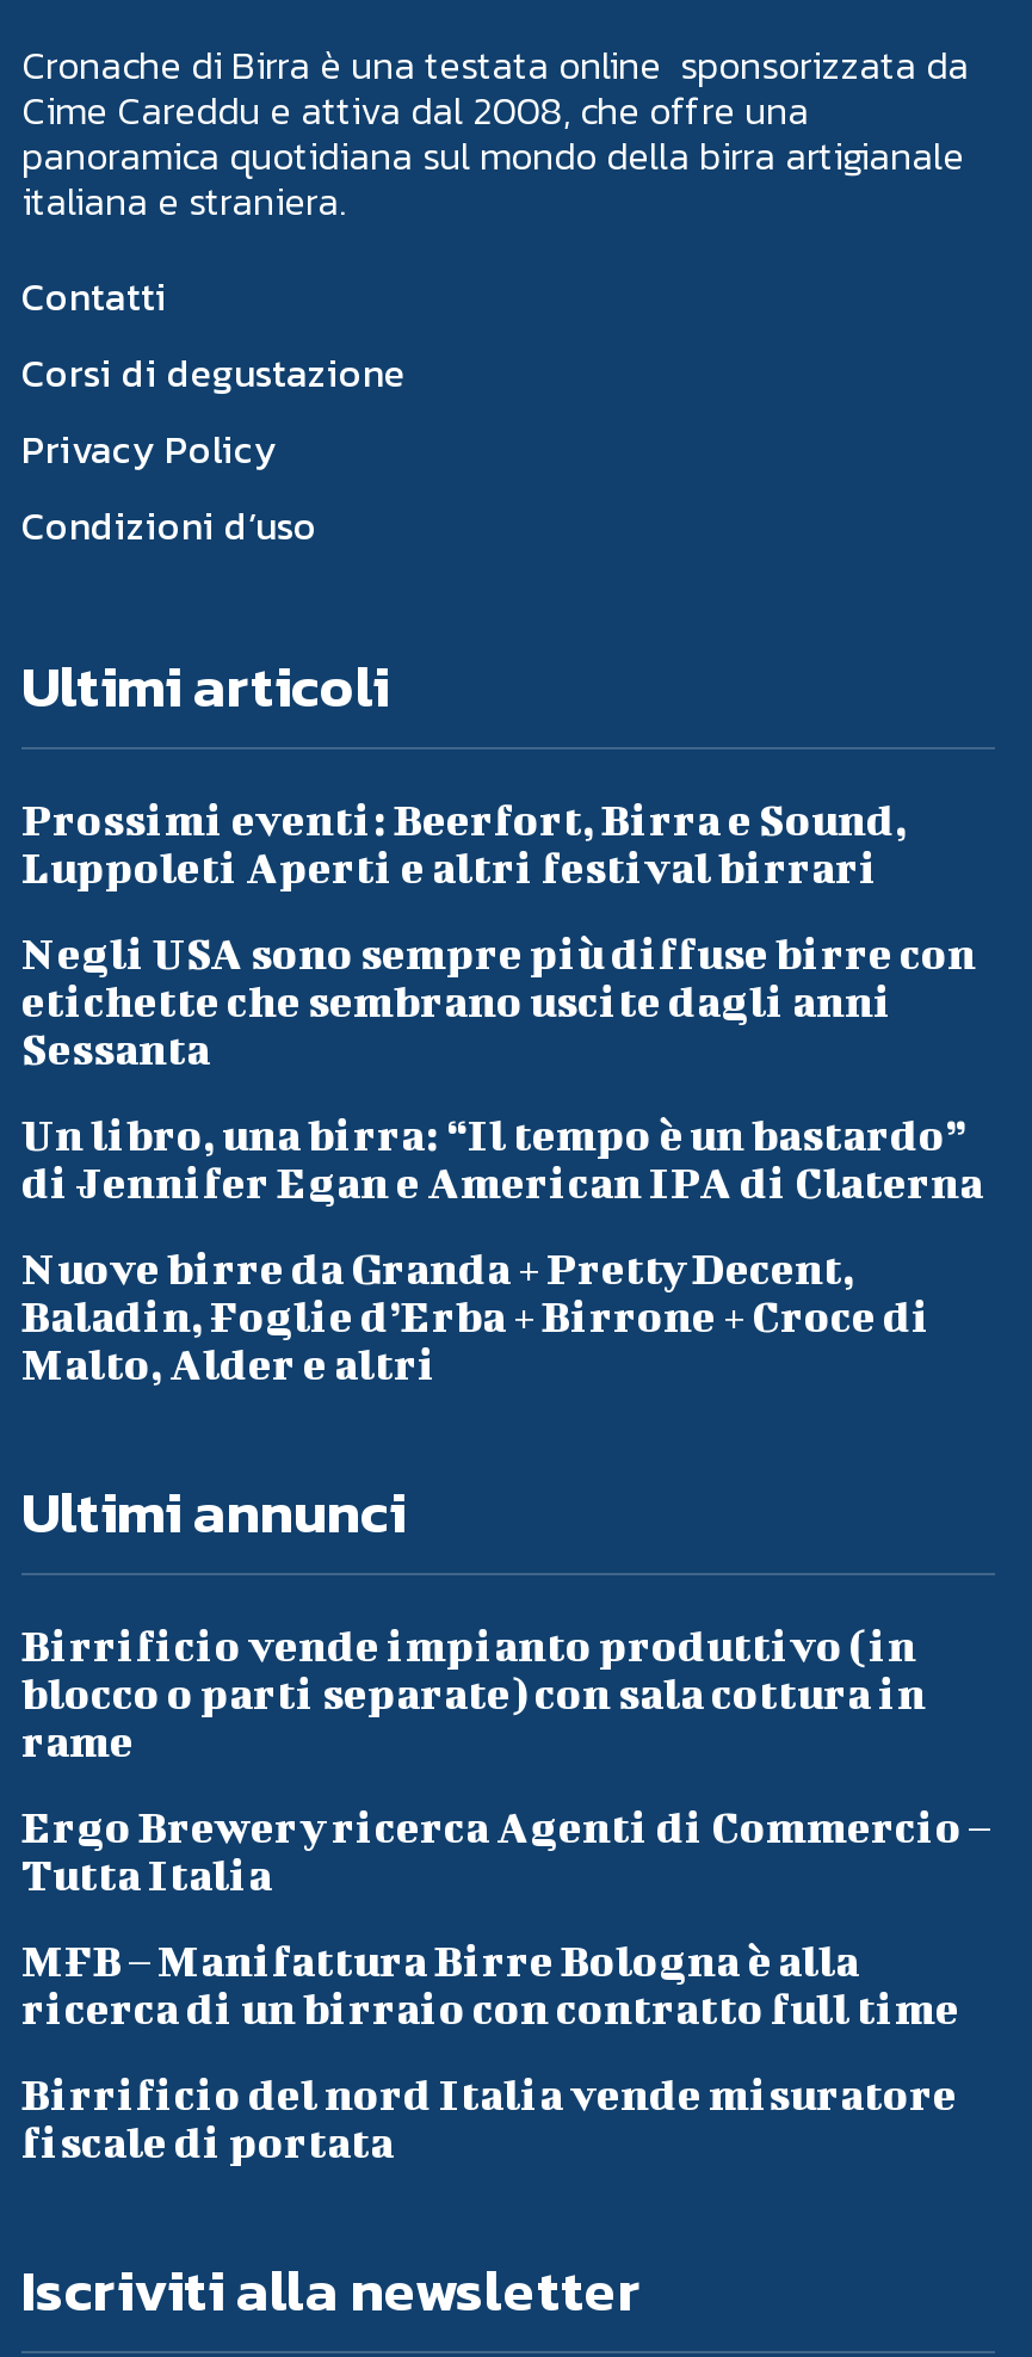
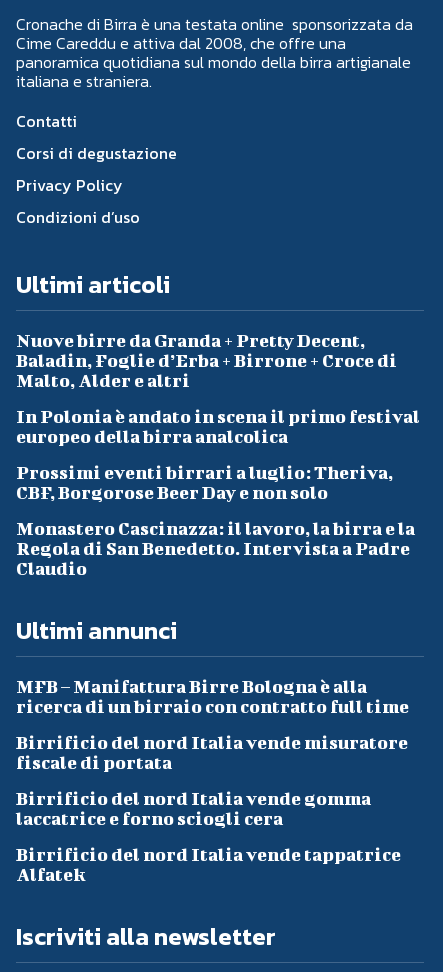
[21,796,983,1208] Prossimi eventi: Beerfort, Birra e Sound, | Luppoleti Aperti e altri festival birrari | Negli USA sono sempre più diffuse birre con | etichette che sembrano uscite dagli anni | Sessanta | Un libro, una birra: “Il tempo è un bastardo” | di Jennifer Egan e American IPA di Claterna -> none
moved [21,1244,931,1390] -> [16,330,397,391]: Nuove birre da Granda + Pretty Decent, | Baladin, Foglie d’Erba + Birrone + Croce di | Malto, Alder e altri
none -> [16,406,420,579] In Polonia è andato in scena il primo festival | europeo della birra analcolica | Prossimi eventi birrari a luglio: Theriva, | CBF, Borgorose Beer Day e non solo | Monastero Cascinazza: il lavoro, la birra e la | Regola di San Benedetto. Intervista a Padre | Claudio
[21,1621,990,1901] Birrificio vende impianto produttivo (in | blocco o parti separate) con sala cottura in | rame | Ergo Brewery ricerca Agenti di Commercio – | Tutta Italia -> none
moved [21,1936,959,2168] -> [16,676,409,773]: MFB – Manifattura Birre Bologna è alla | ricerca di un birraio con contratto full time | Birrificio del nord Italia vende misuratore | fiscale di portata
none -> [16,788,401,885] Birrificio del nord Italia vende gomma | laccatrice e forno sciogli cera | Birrificio del nord Italia vende tappatrice | Alfatek

